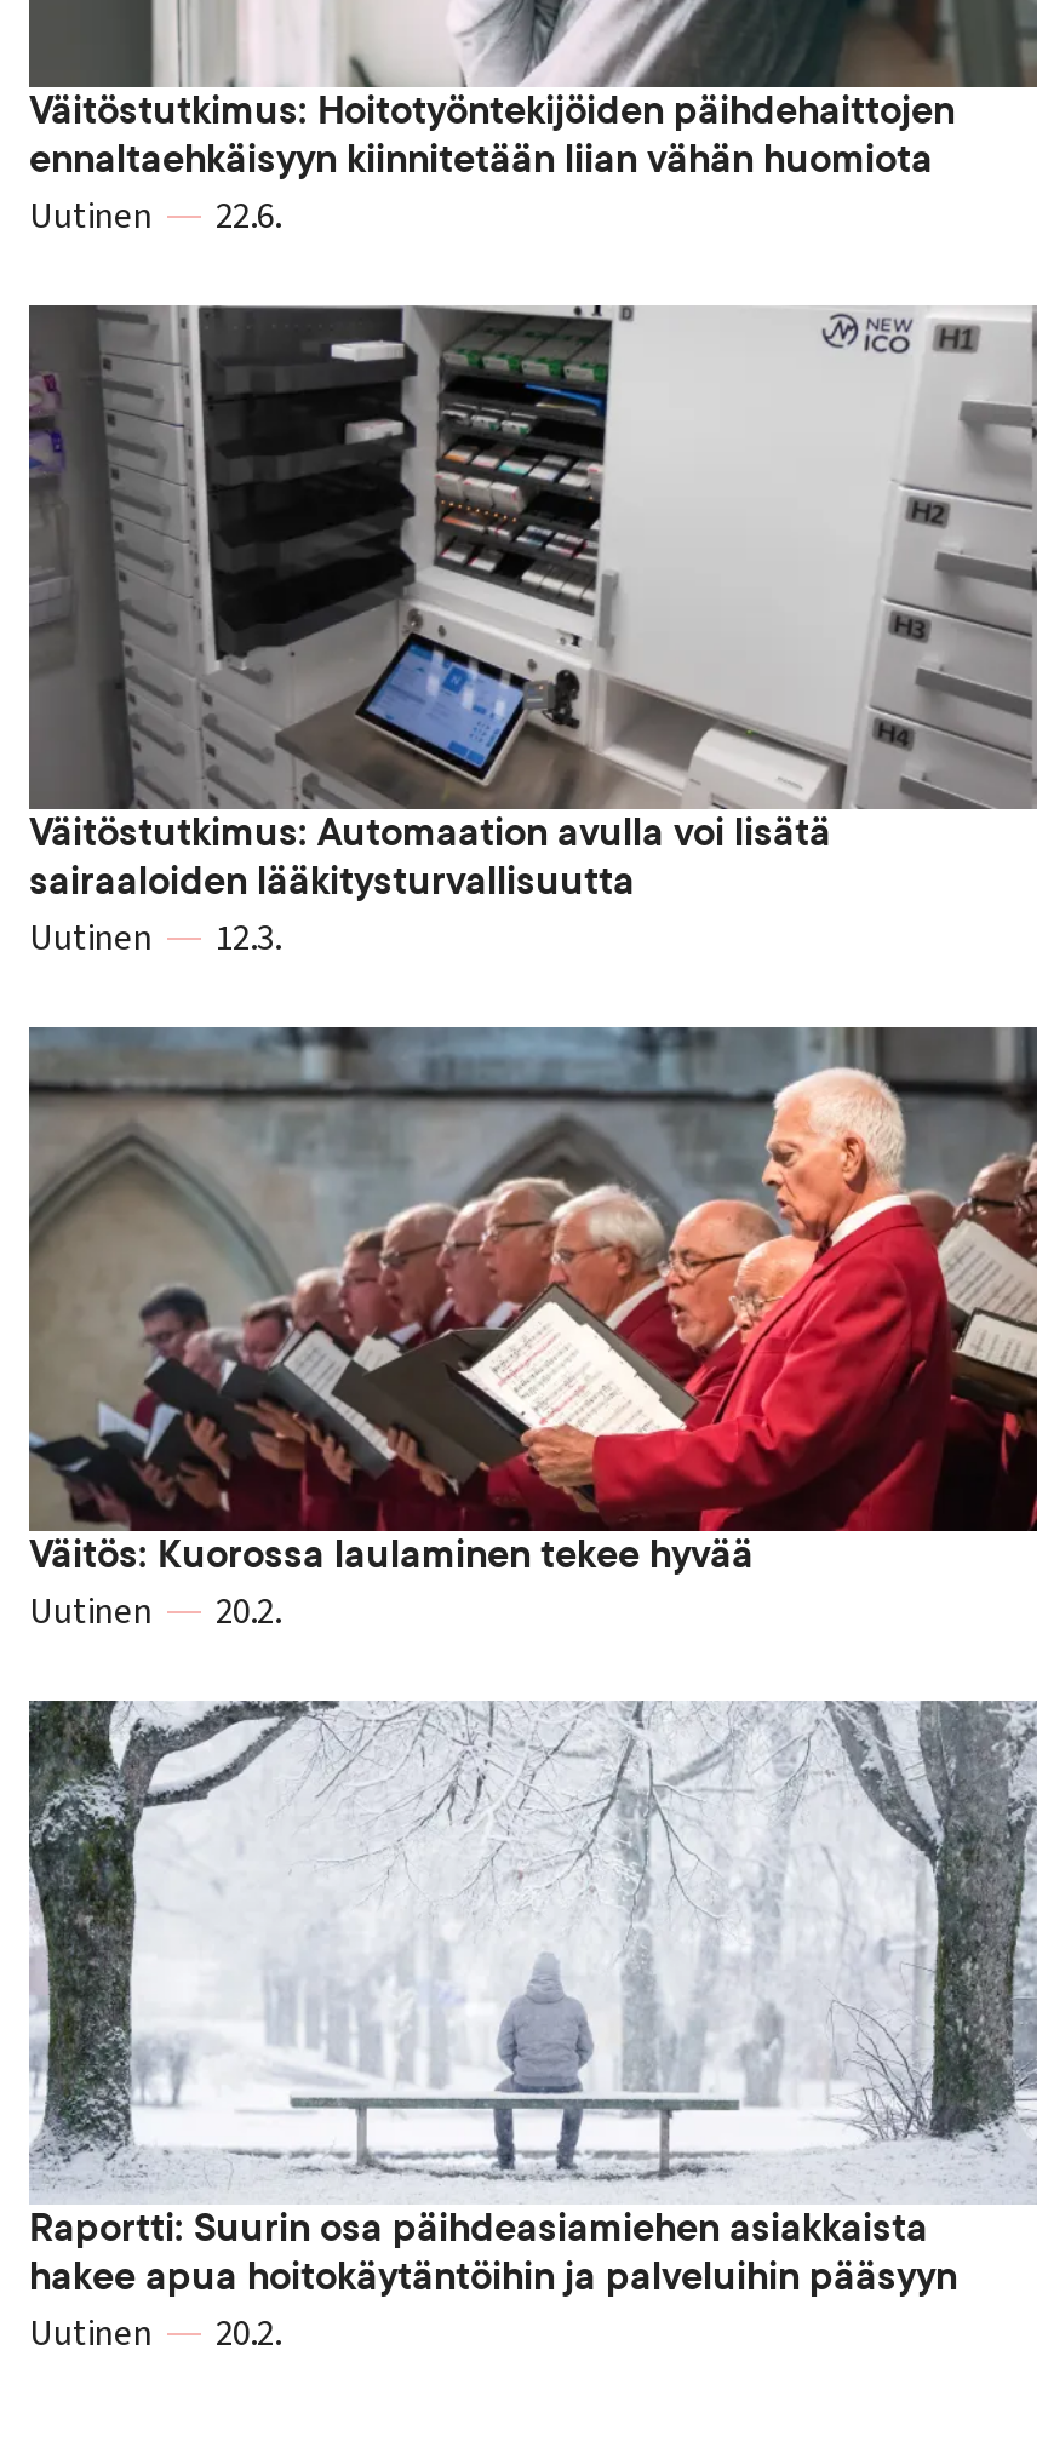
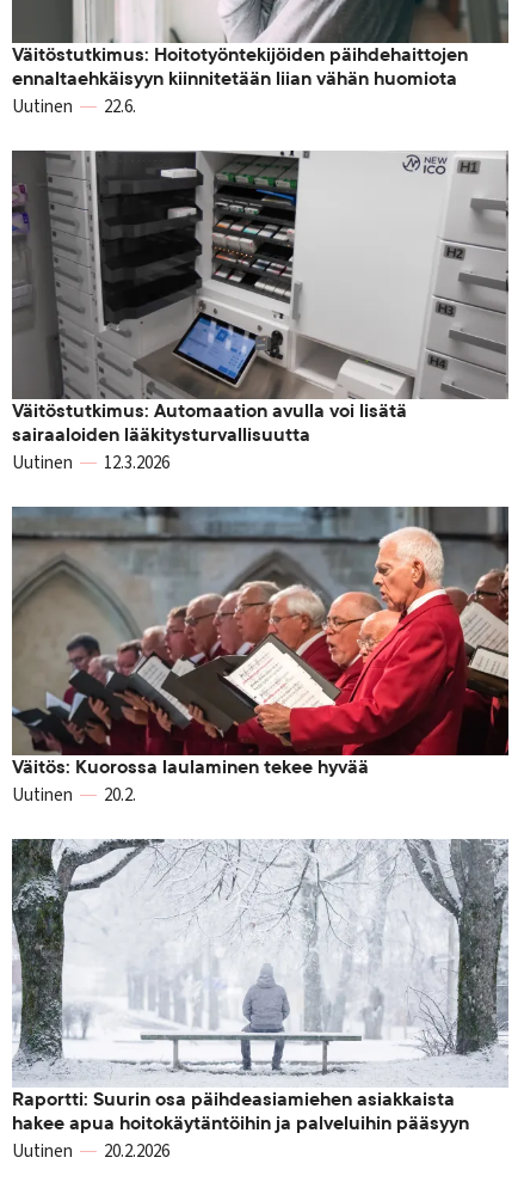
[29,912,281,963] Uutinen 12.3. -> [12,450,169,475] Uutinen 12.3.2026
[29,2308,281,2359] Uutinen 20.2. -> [12,1138,169,1164] Uutinen 20.2.2026

